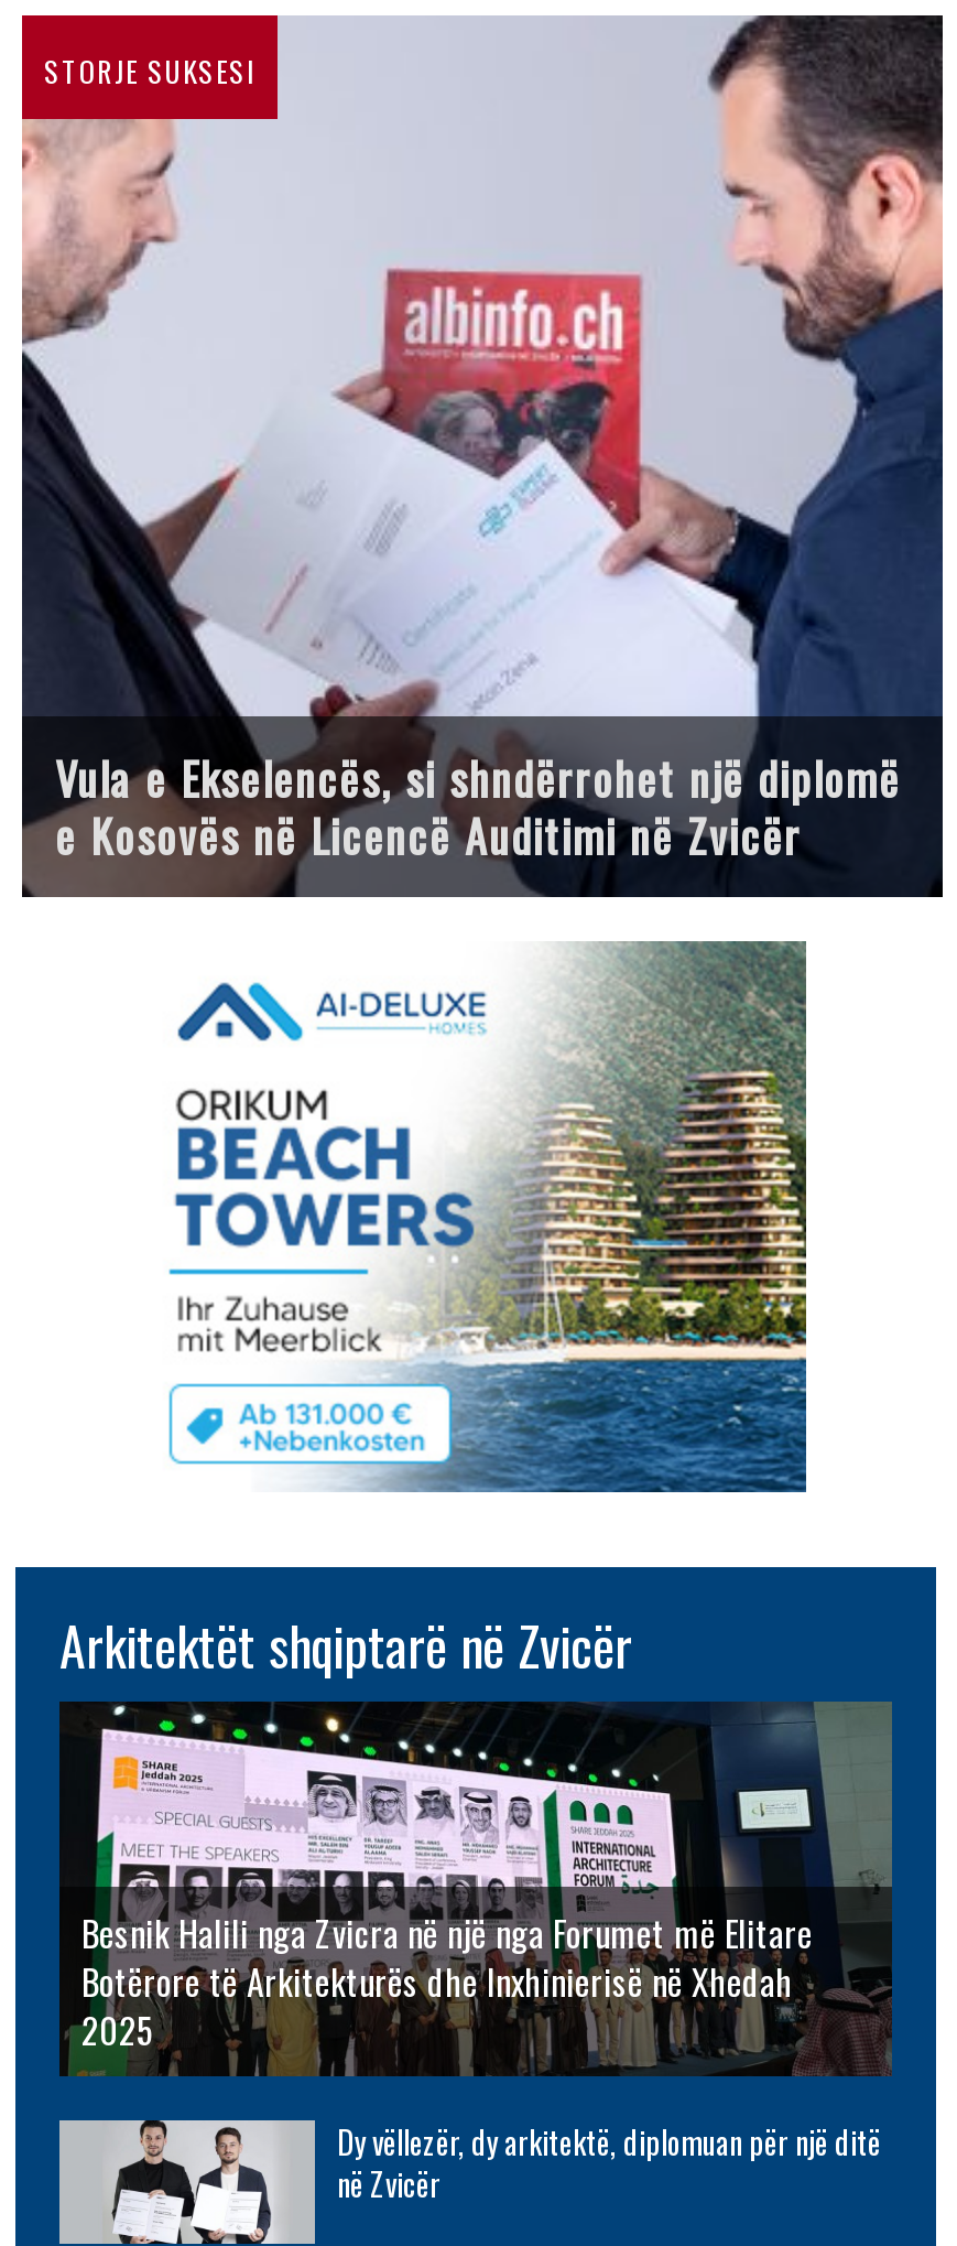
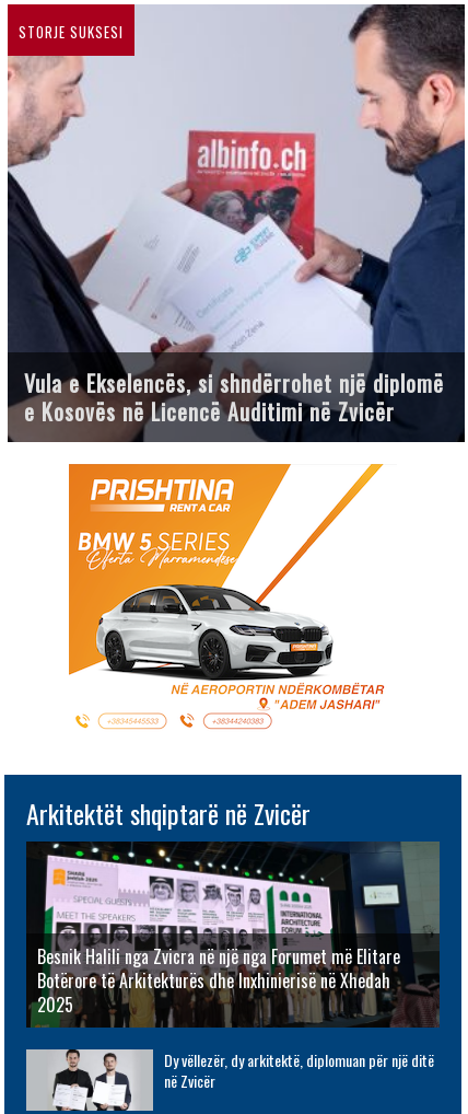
[145,939,808,1494] [image] -> [68,463,397,738] [image]

